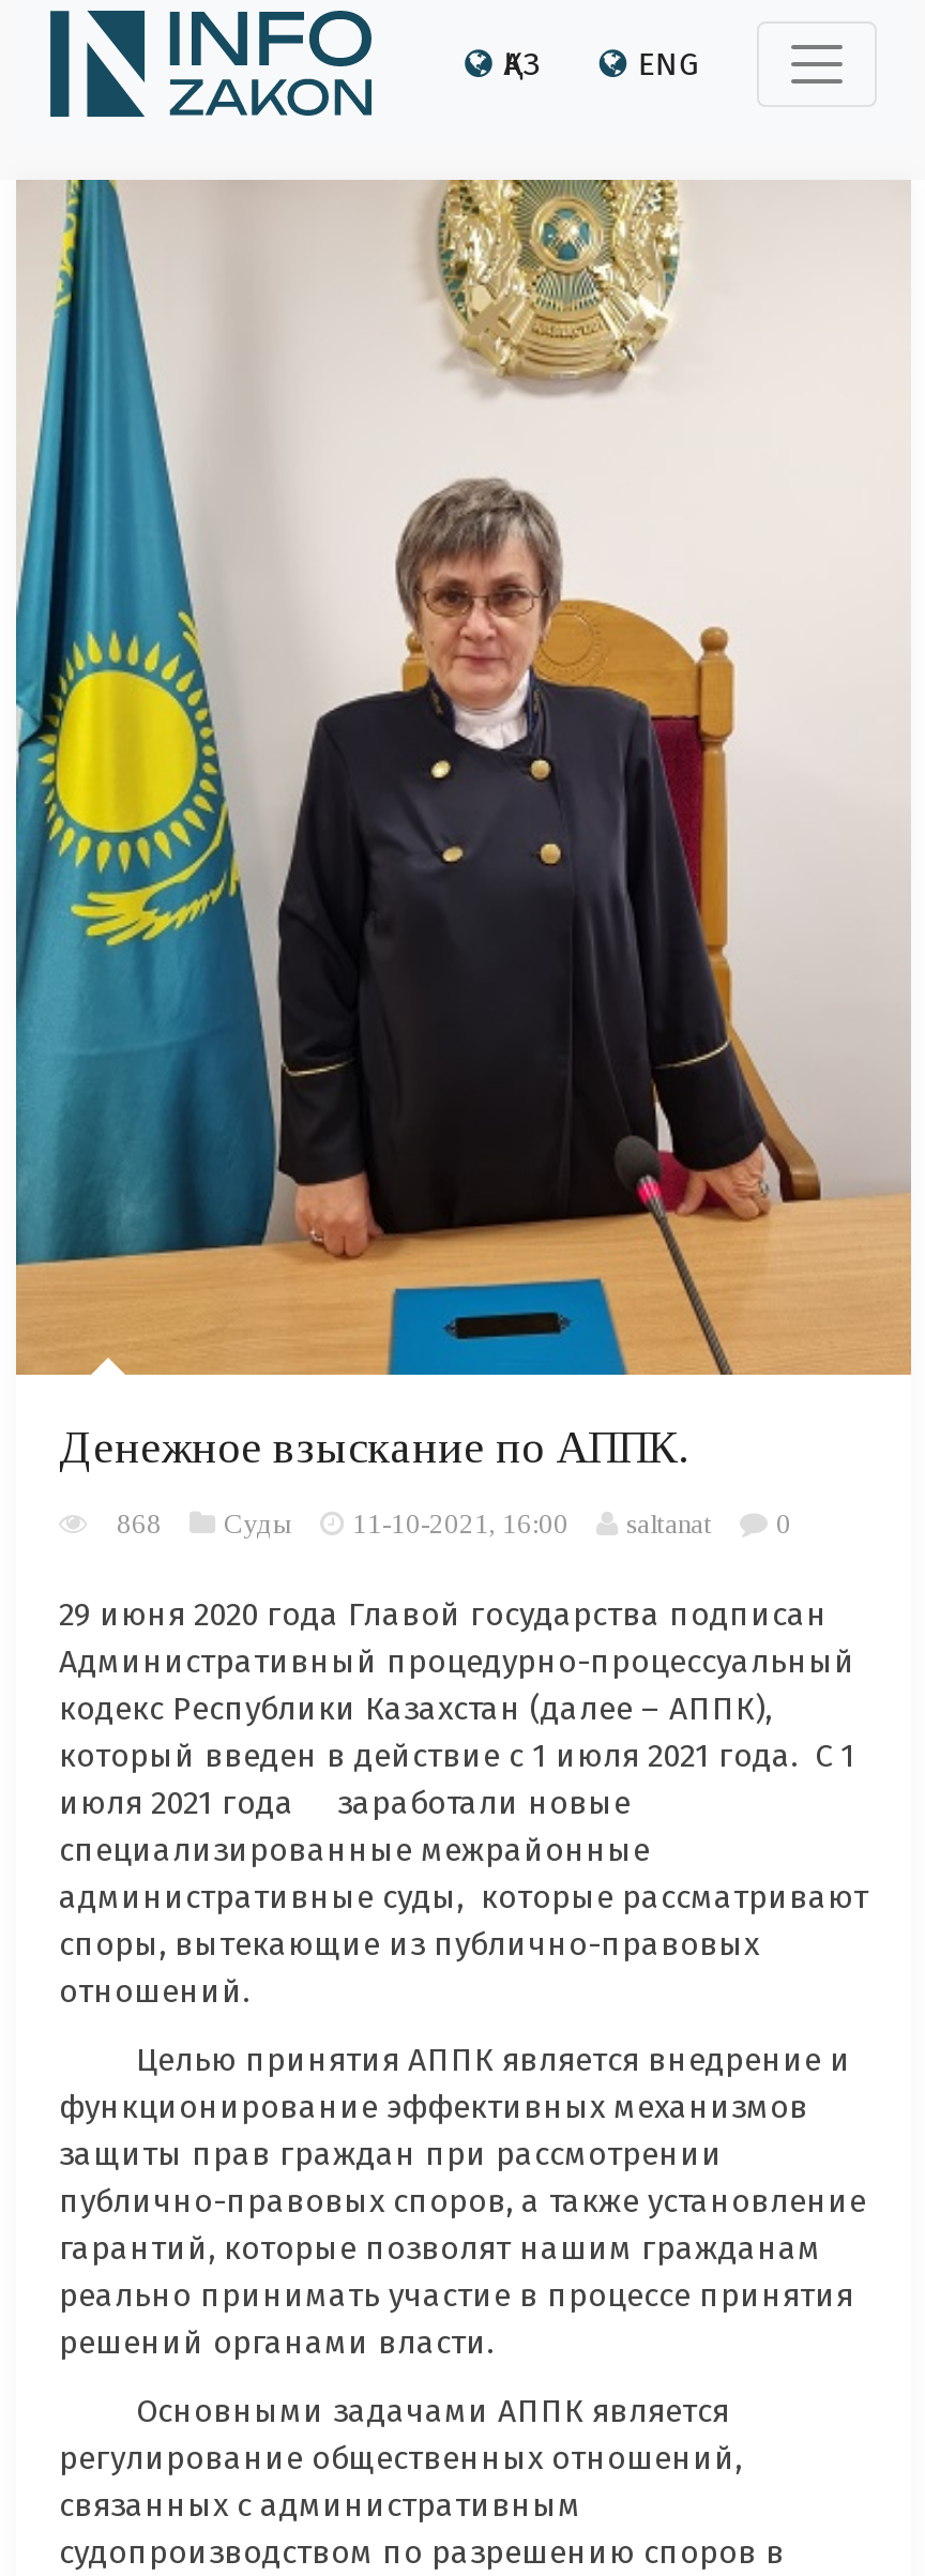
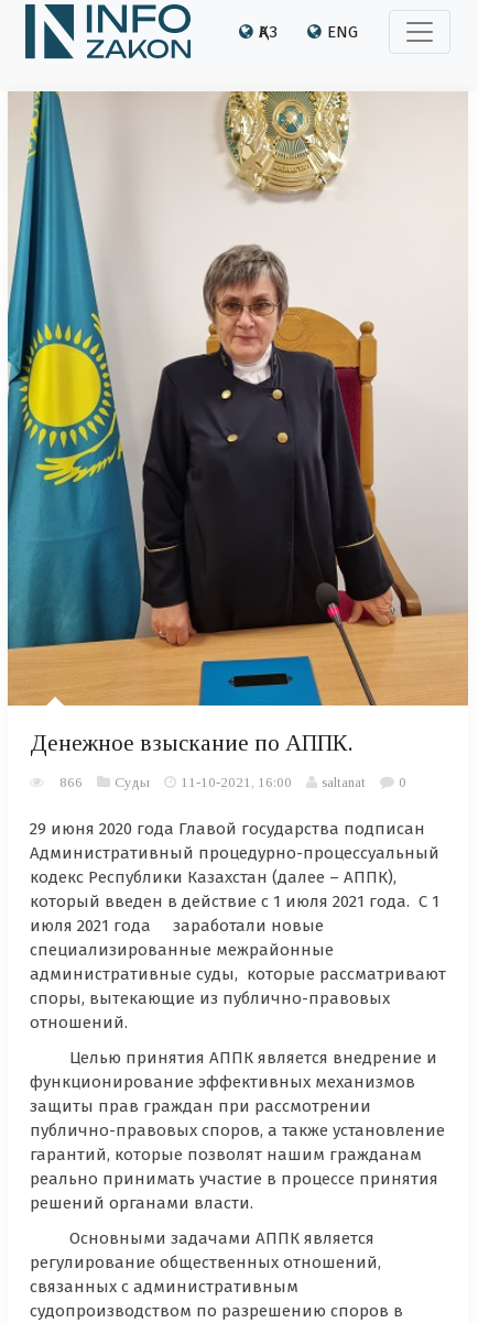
[117,1507,791,1539] 868 Суды 11-10-2021, 16:00 saltanat 0 -> [59,773,406,790] 866 Суды 11-10-2021, 16:00 saltanat 0

